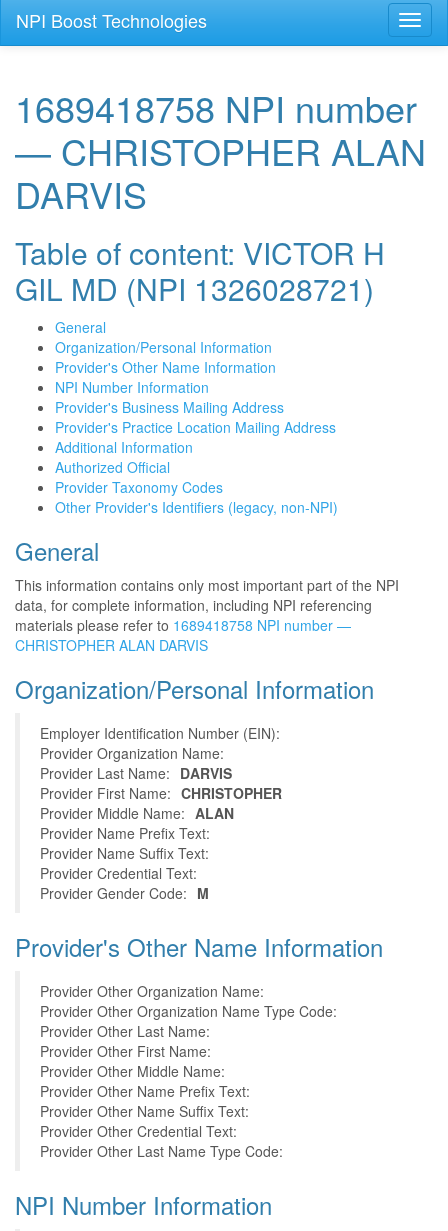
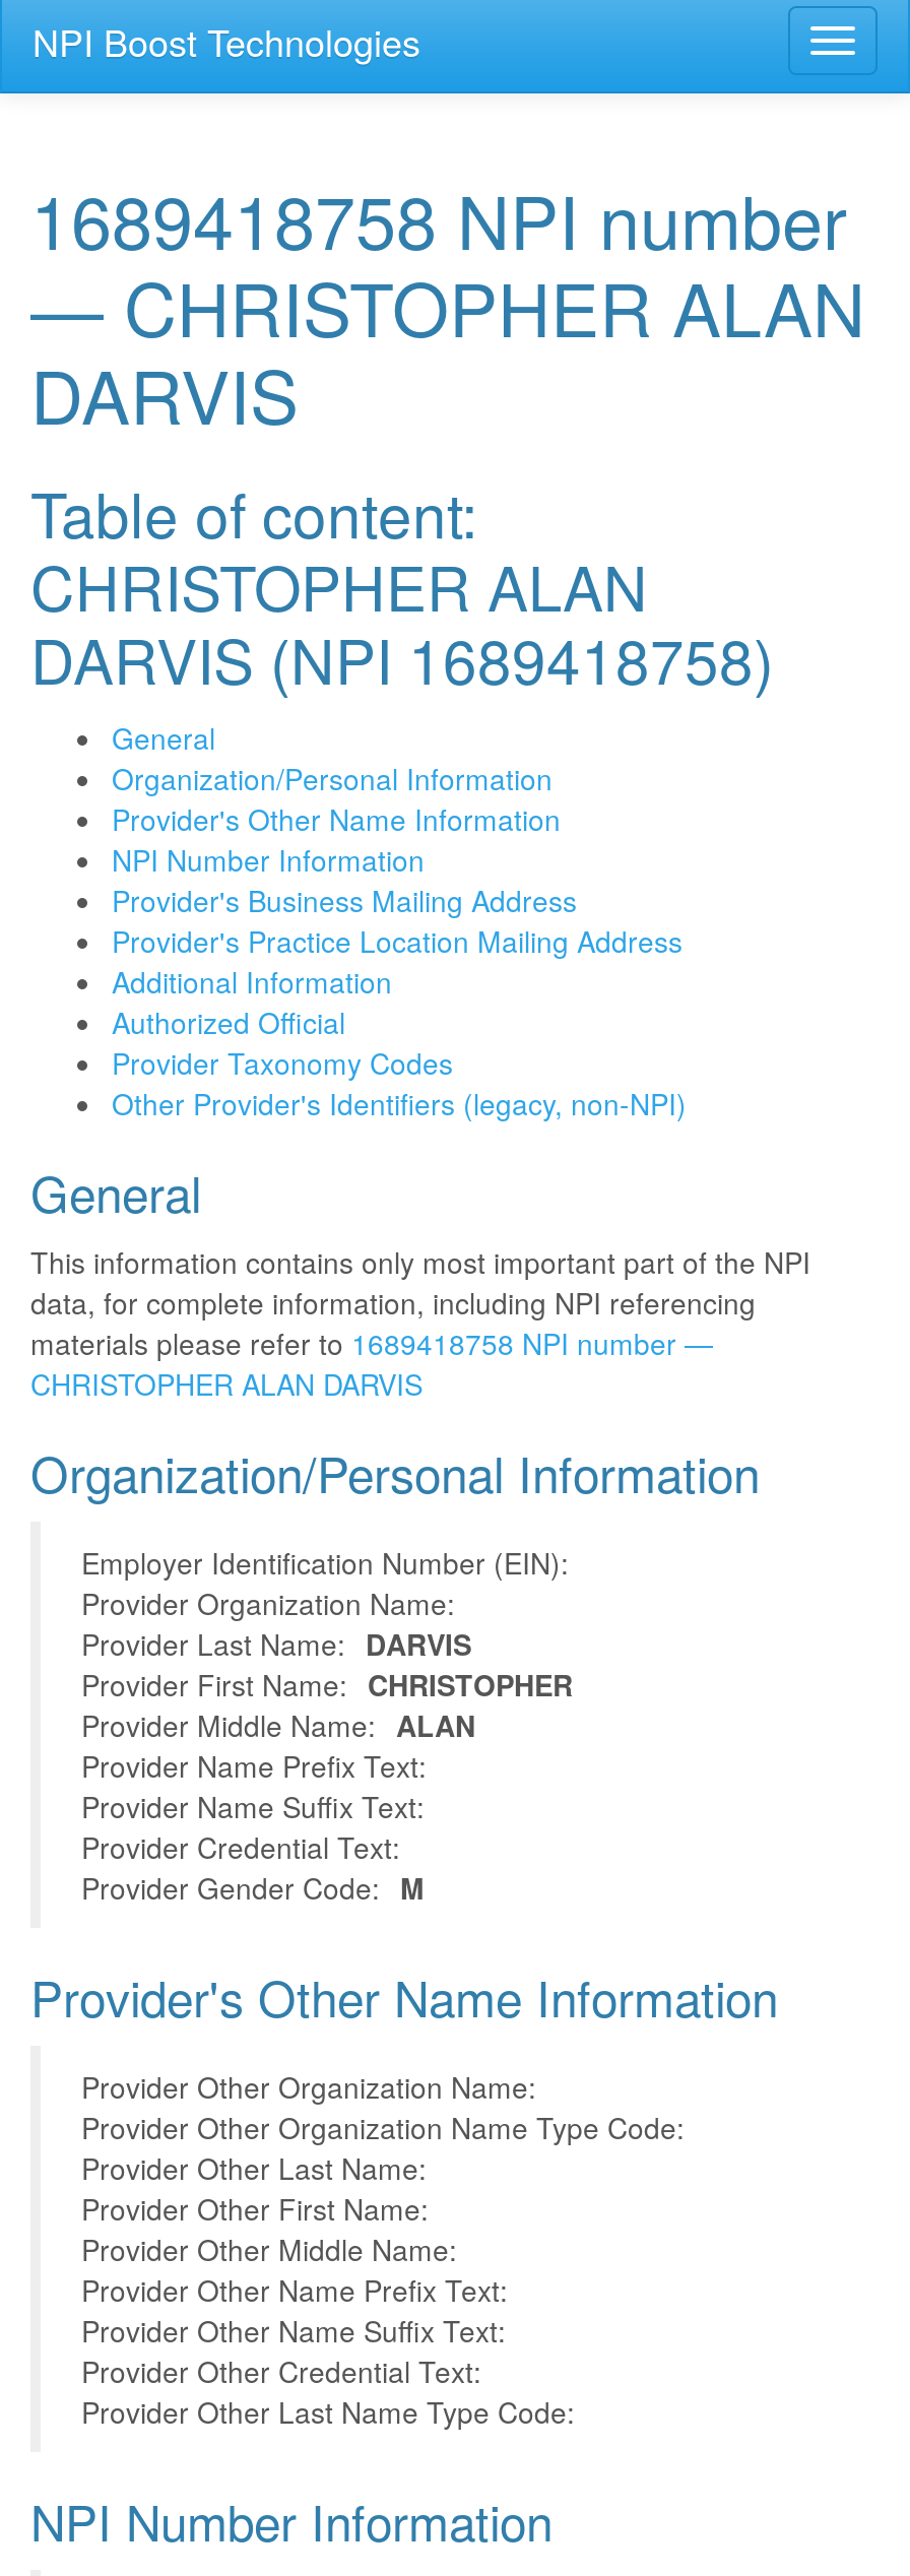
[15,231,385,310] Table of content: VICTOR H | GIL MD (NPI 1326028721) -> [30,469,774,703] Table of content: | CHRISTOPHER ALAN | DARVIS (NPI 1689418758)

